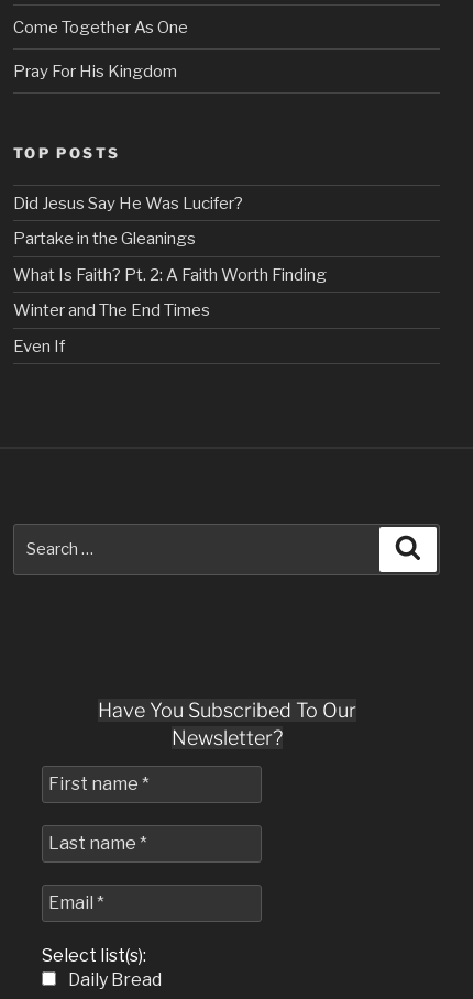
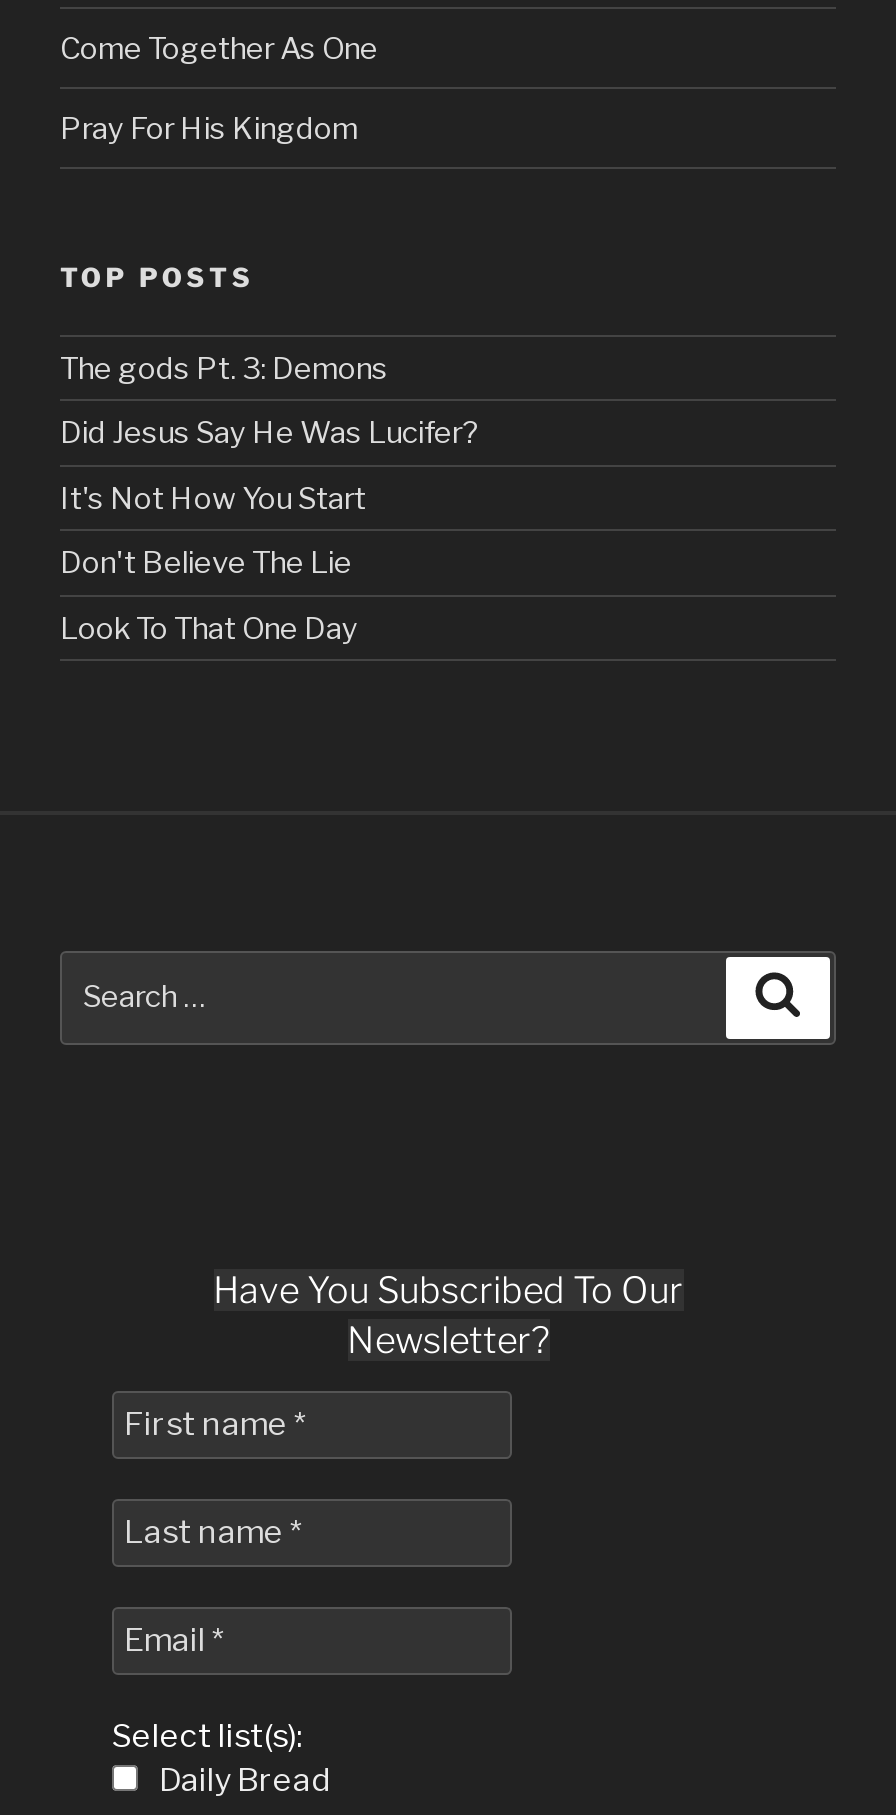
none -> [60,350,388,386] The gods Pt. 3: Demons
moved [13,193,243,213] -> [60,415,478,451]: Did Jesus Say He Was Lucifer?
[13,229,327,356] Partake in the Gleanings | What Is Faith? Pt. 2: A Faith Worth Finding | Winter and The End Times | Even If -> [60,480,366,646] It's Not How You Start | Don't Believe The Lie | Look To That One Day

